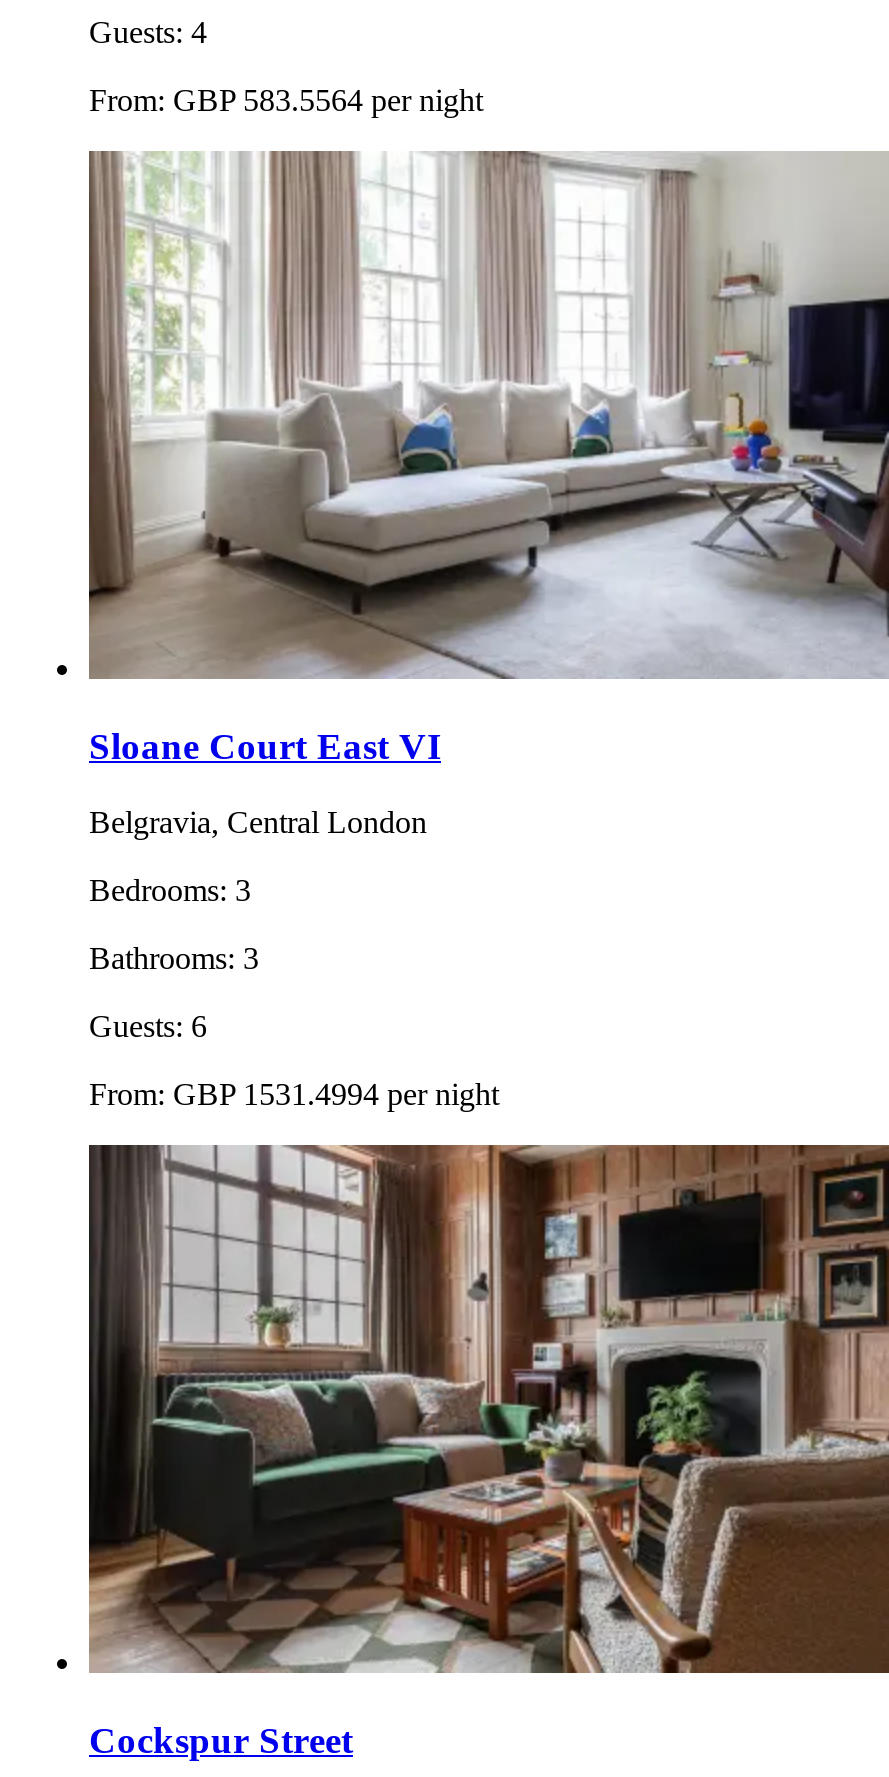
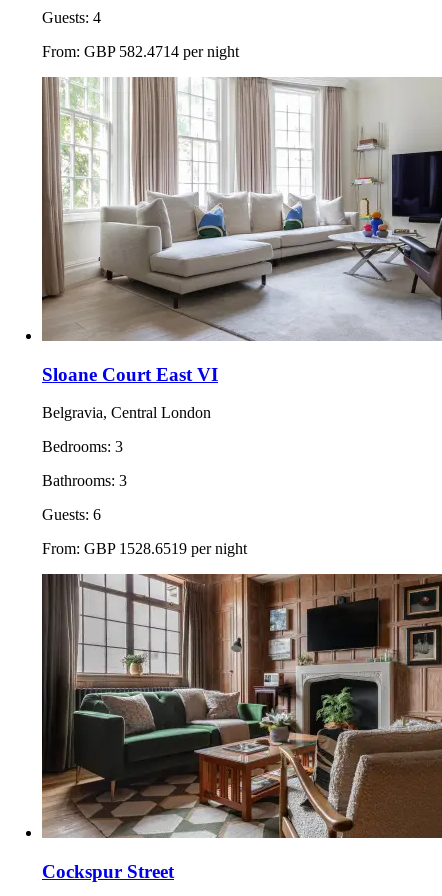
[89,83,483,117] From: GBP 583.5564 per night -> [42,43,239,60] From: GBP 582.4714 per night
[89,1078,499,1112] From: GBP 1531.4994 per night -> [42,540,247,557] From: GBP 1528.6519 per night

